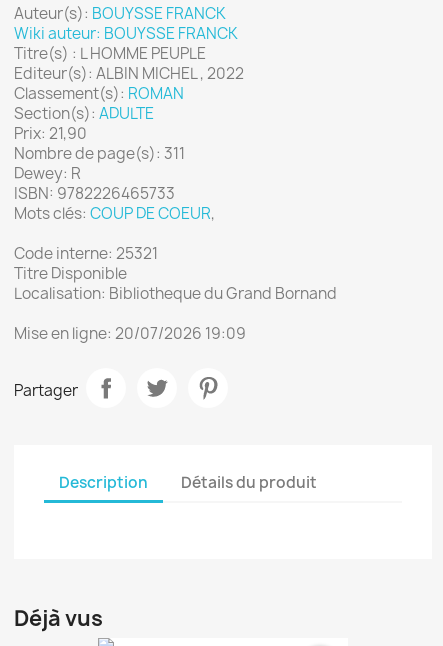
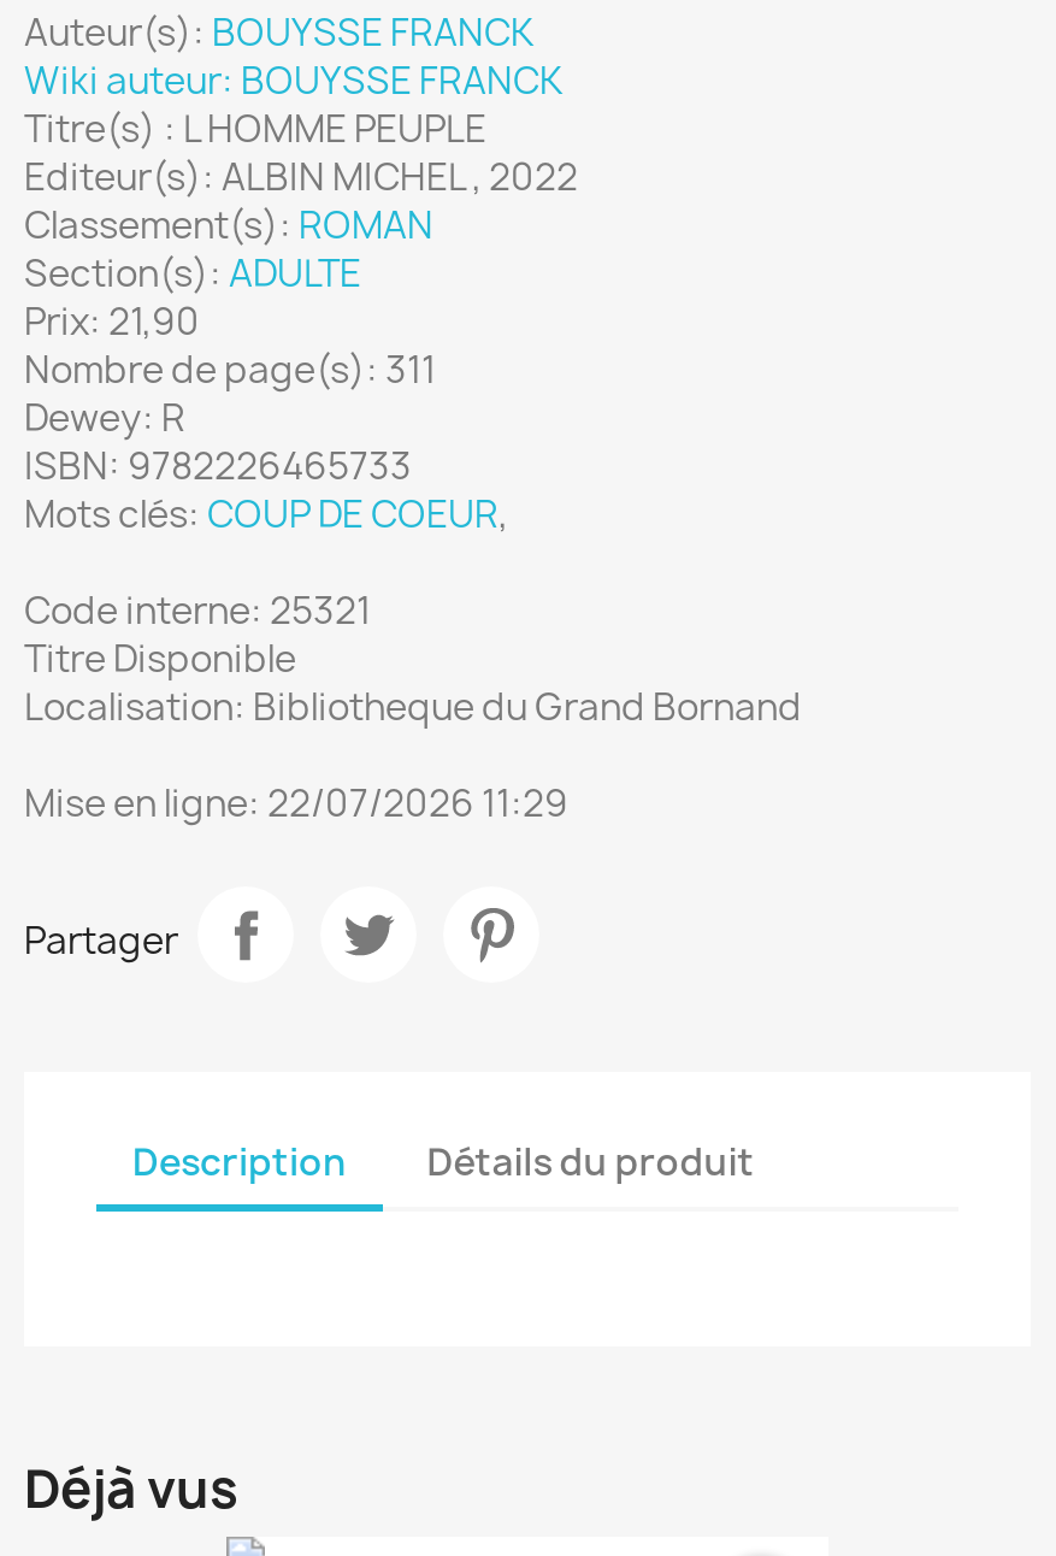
[14,323,246,344] Mise en ligne: 20/07/2026 19:09 -> [24,778,568,829] Mise en ligne: 22/07/2026 11:29

